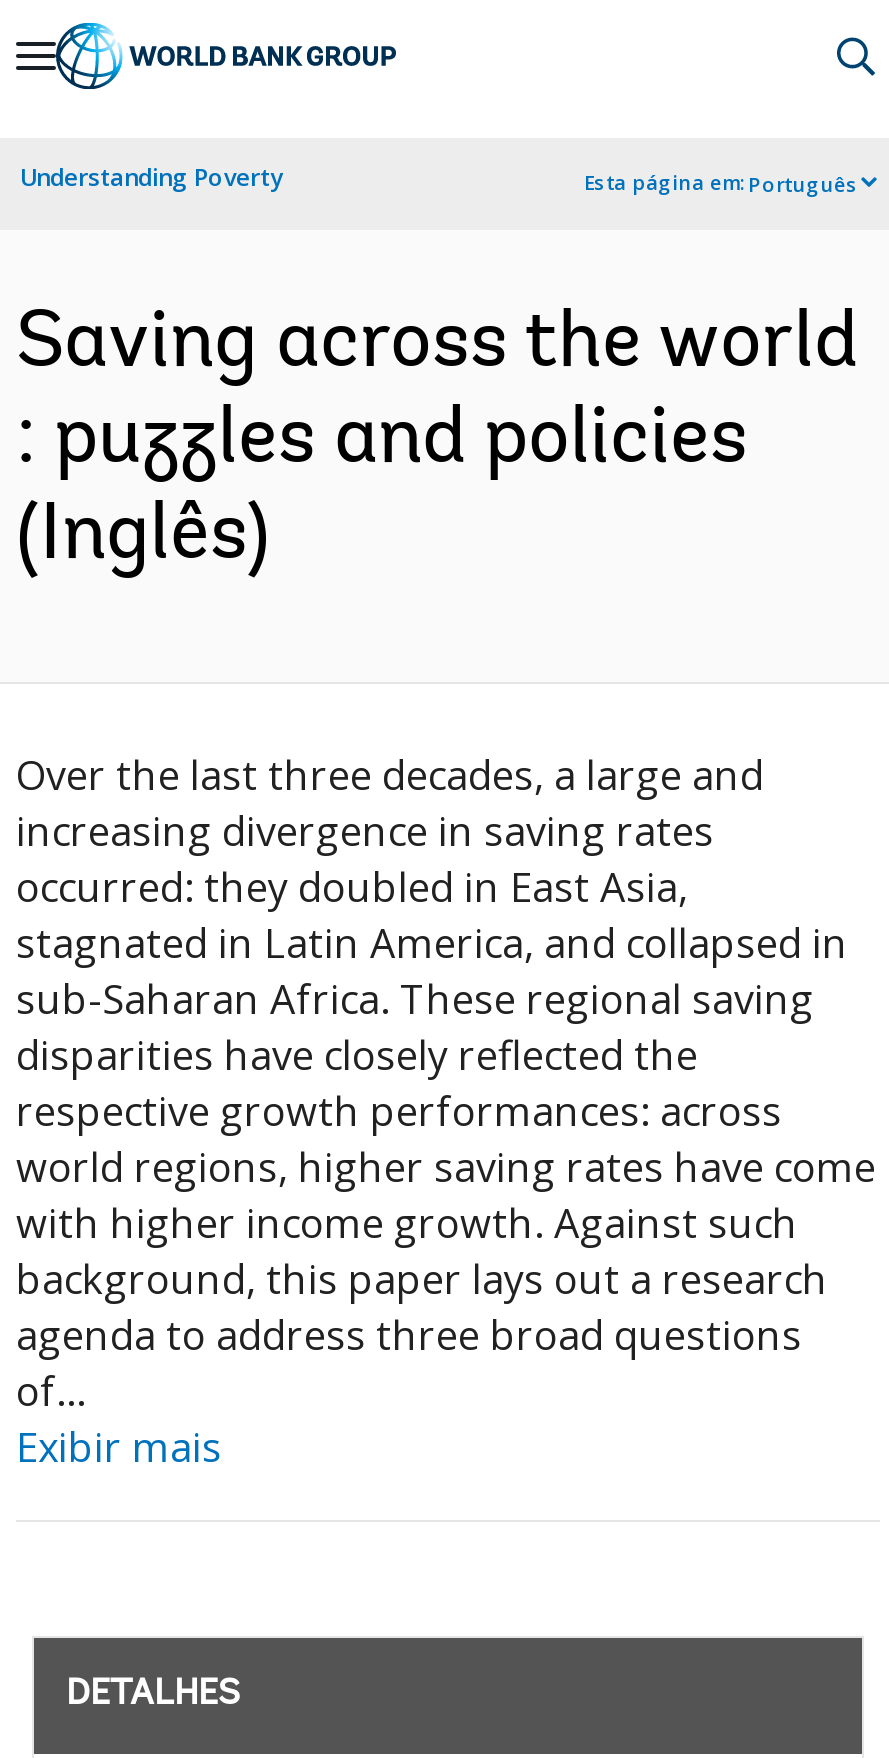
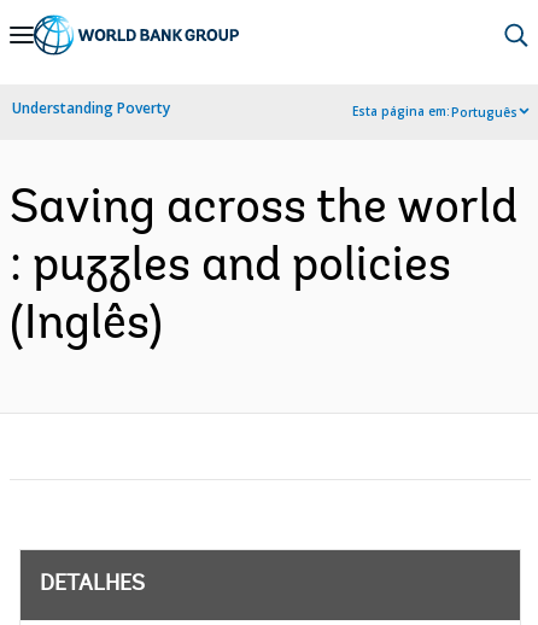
[16,748,876,1474] Over the last three decades, a large and | increasing divergence in saving rates | occurred: they doubled in East Asia, | stagnated in Latin America, and collapsed in | sub-Saharan Africa. These regional saving | disparities have closely reflected the | respective growth performances: across | world regions, higher saving rates have come | with higher income growth. Against such | background, this paper lays out a research | agenda to address three broad questions | of... | Exibir mais -> none

